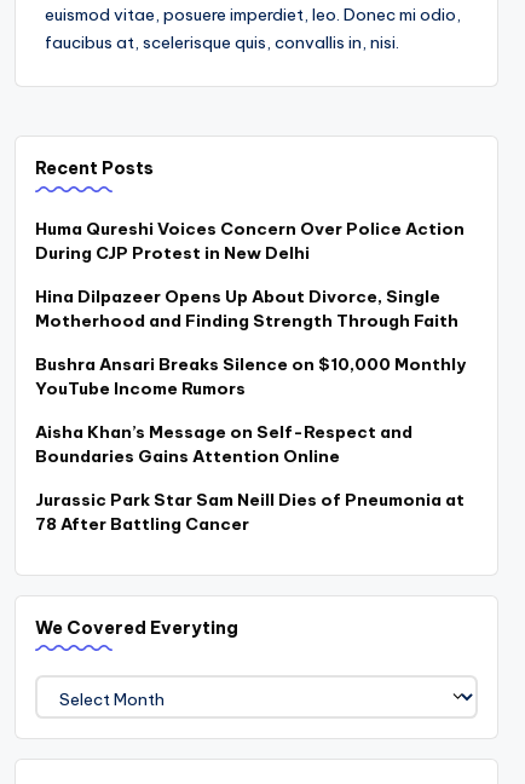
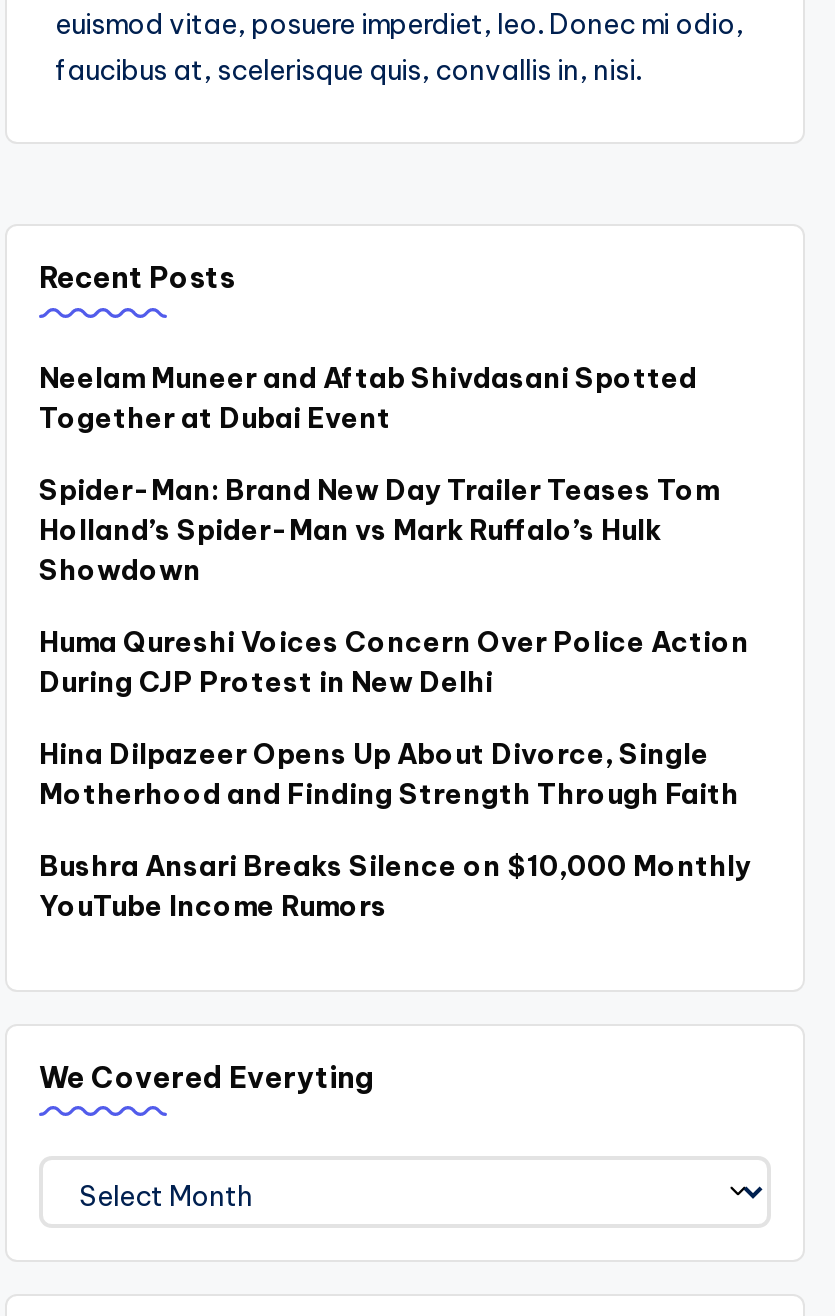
none -> [39,359,719,587] Neelam Muneer and Aftab Shivdasani Spotted | Together at Dubai Event | Spider-Man: Brand New Day Trailer Teases Tom | Holland’s Spider-Man vs Mark Ruffalo’s Hulk | Showdown
moved [35,217,466,399] -> [39,623,751,923]: Huma Qureshi Voices Concern Over Police Action | During CJP Protest in New Delhi | Hina Dilpazeer Opens Up About Divorce, Single | Motherhood and Finding Strength Through Faith | Bushra Ansari Breaks Silence on $10,000 Monthly | YouTube Income Rumors
[35,421,465,534] Aisha Khan’s Message on Self-Respect and | Boundaries Gains Attention Online | Jurassic Park Star Sam Neill Dies of Pneumonia at | 78 After Battling Cancer -> none

